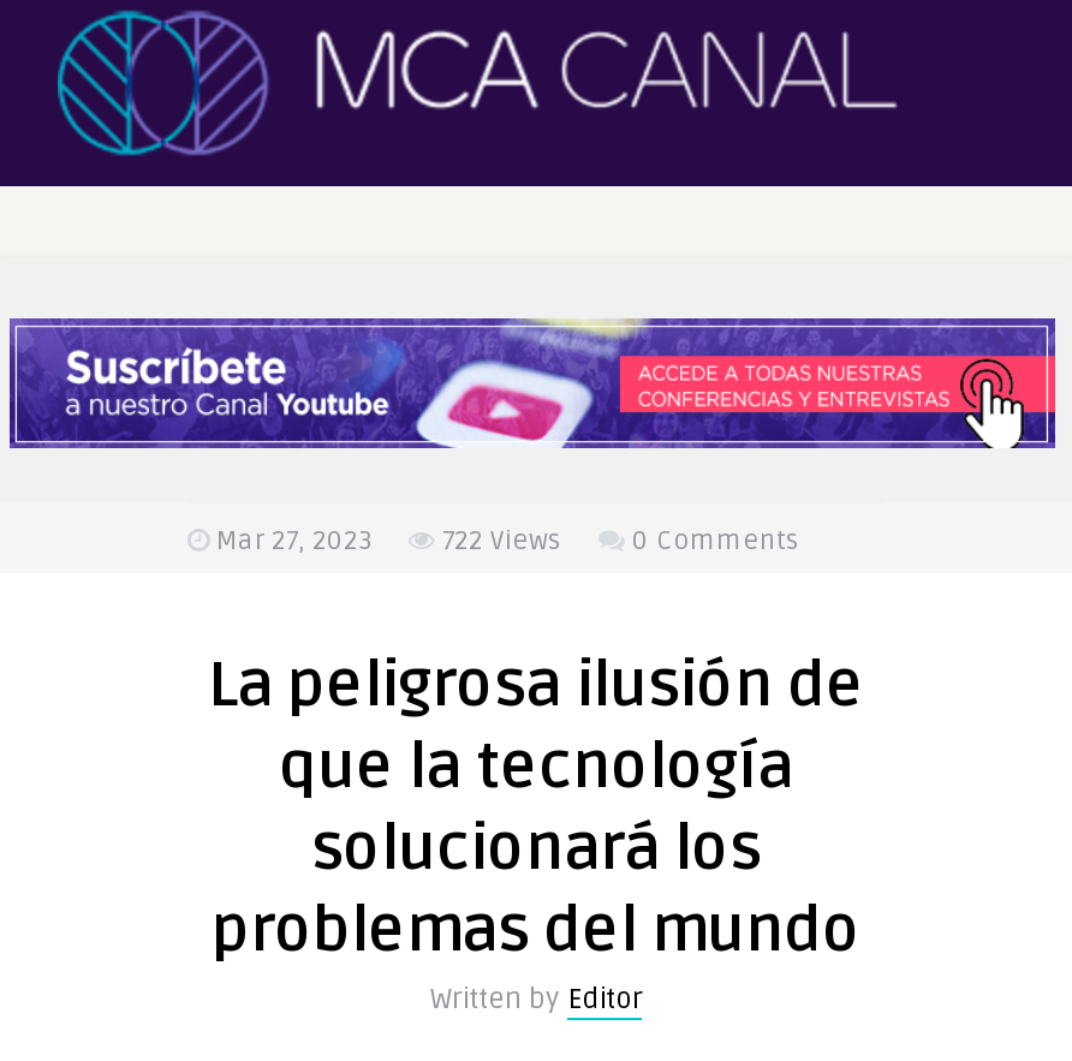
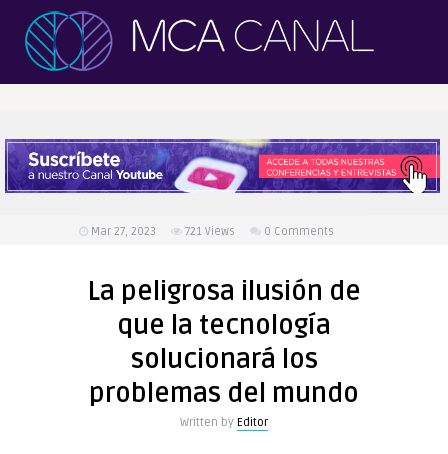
[209,524,562,556] Mar 27, 2023 722 Views -> [88,225,235,238] Mar 27, 2023 721 Views

